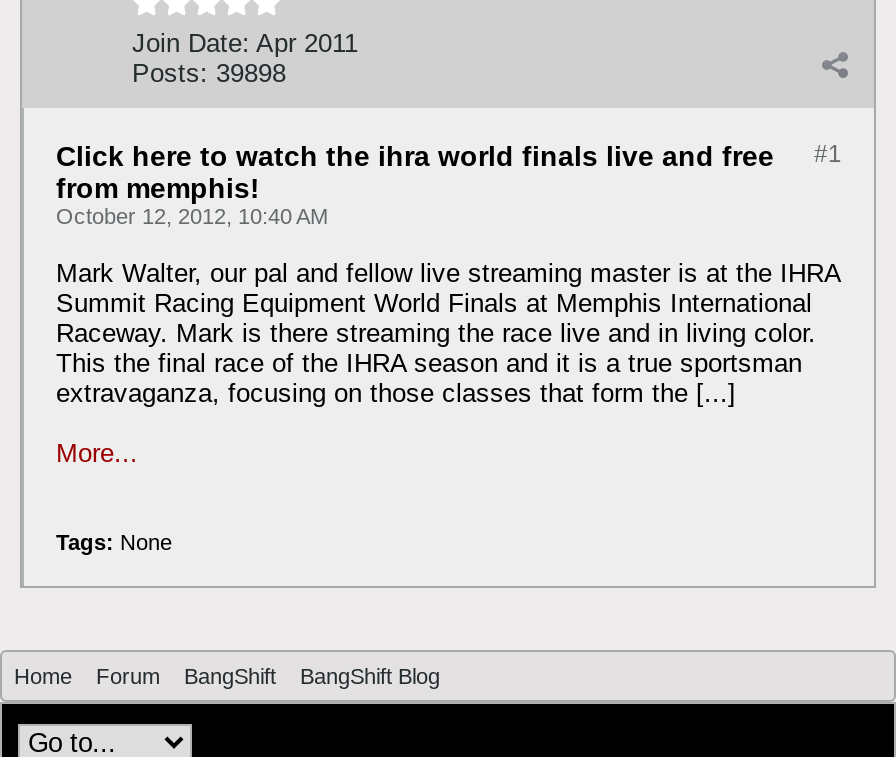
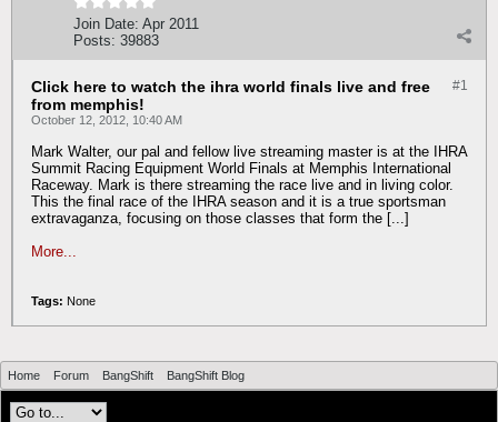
[132,58,286,88] Posts: 39898 -> [73,32,159,49] Posts: 39883

